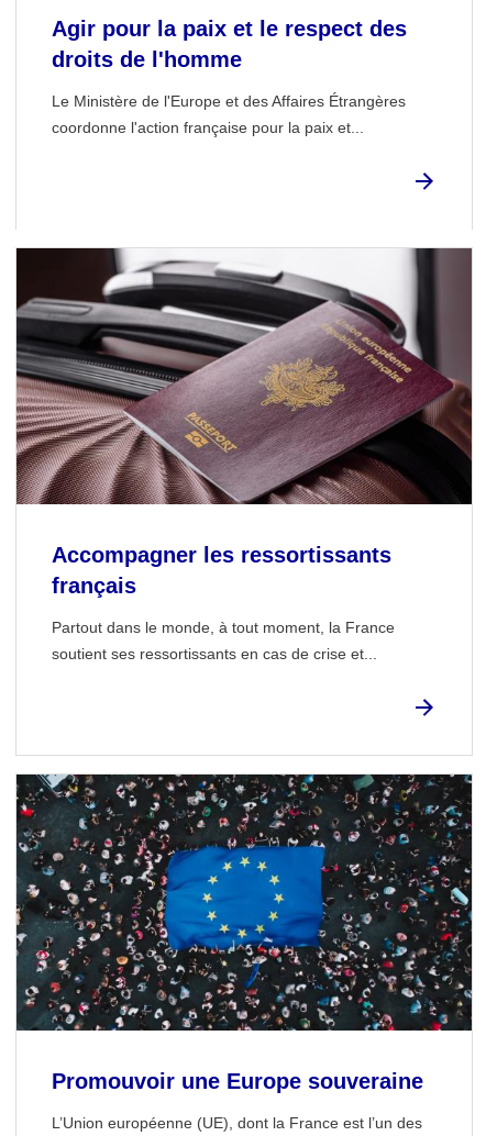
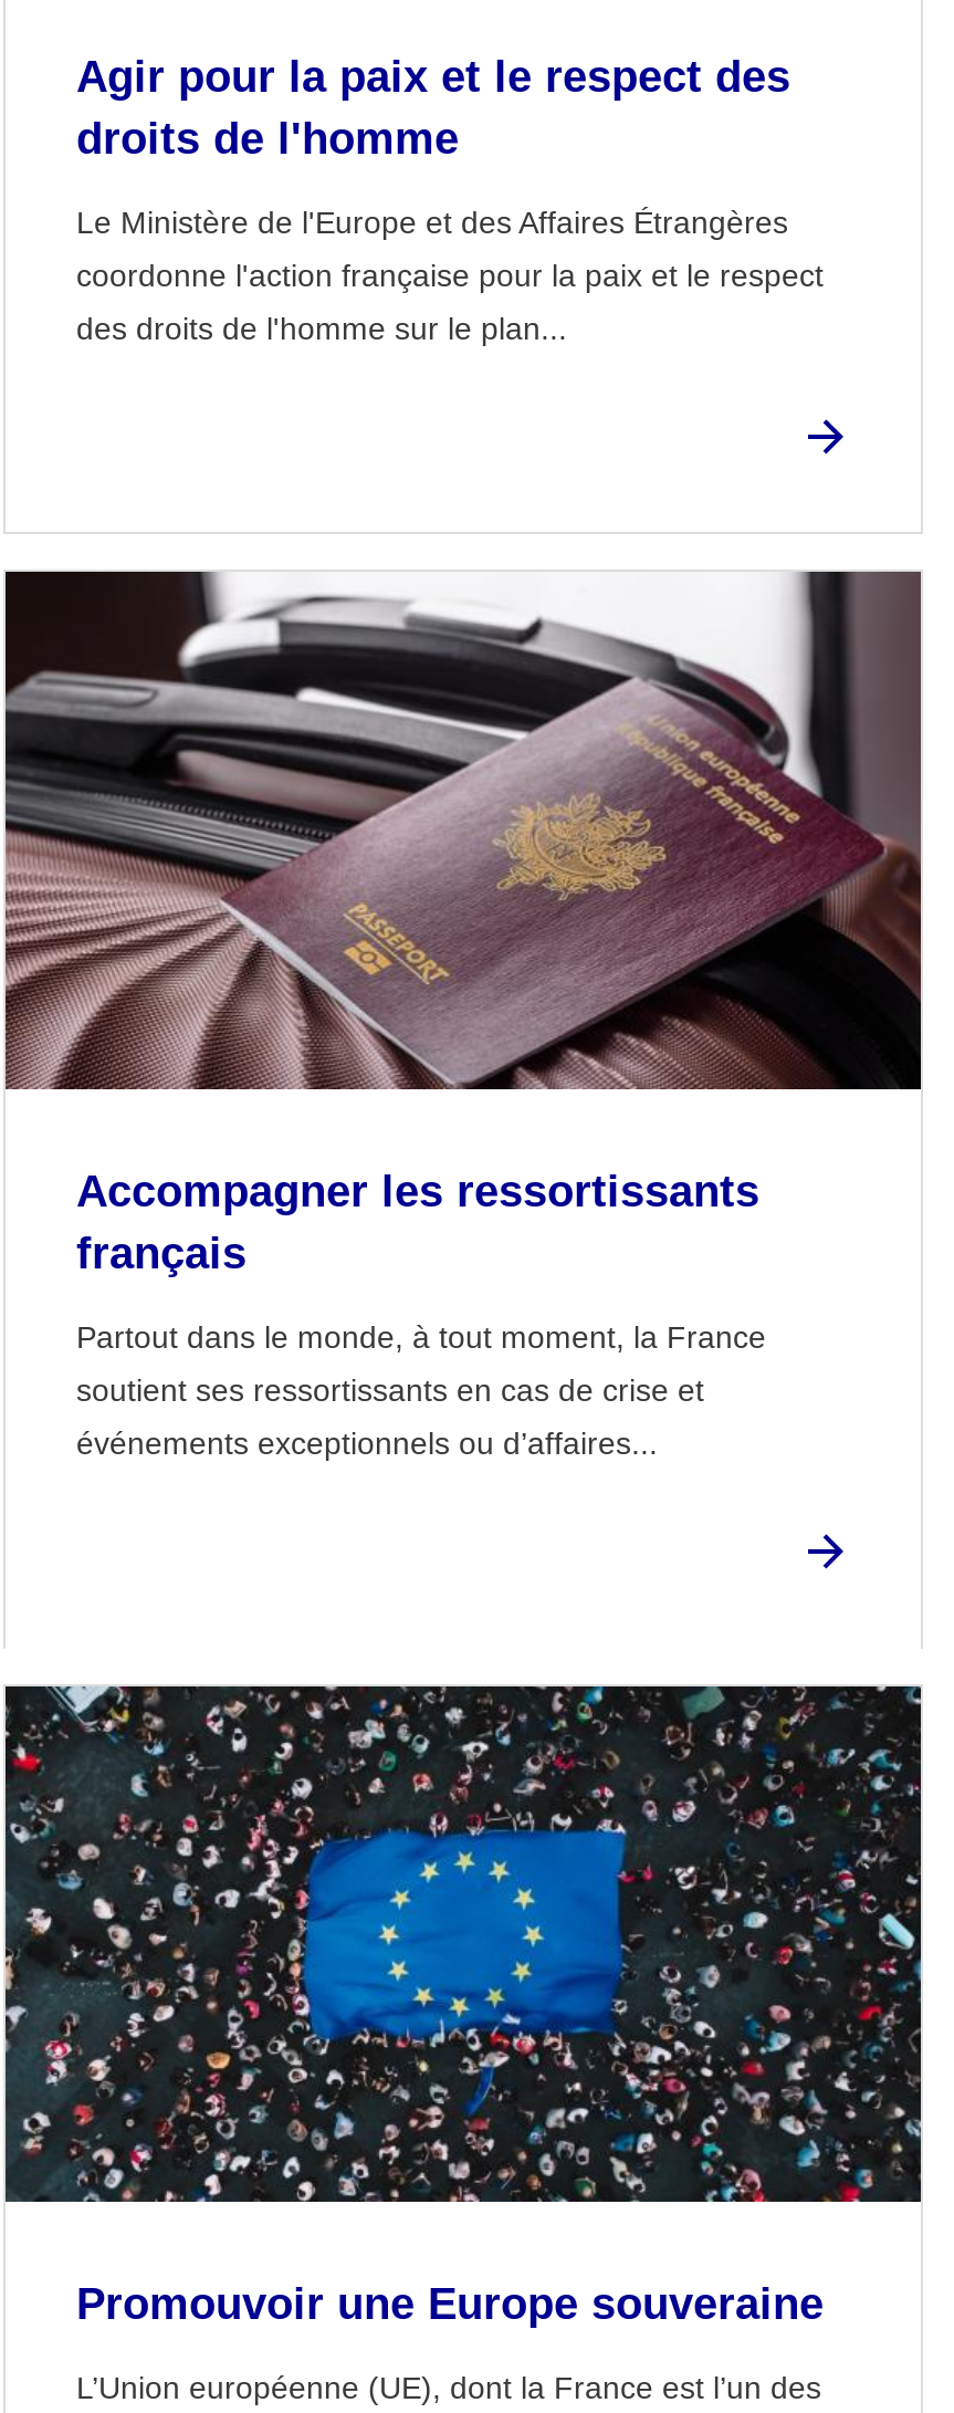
[52,118,364,136] coordonne l'action française pour la paix et... -> [76,258,824,346] coordonne l'action française pour la paix et le respect | des droits de l'homme sur le plan...
[52,645,377,662] soutient ses ressortissants en cas de crise et... -> [76,1371,704,1459] soutient ses ressortissants en cas de crise et | événements exceptionnels ou d’affaires...

